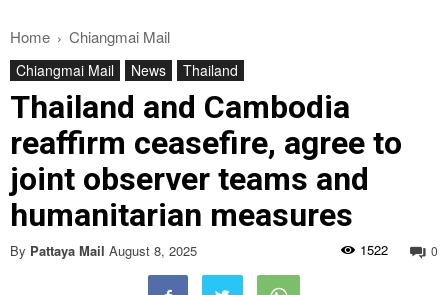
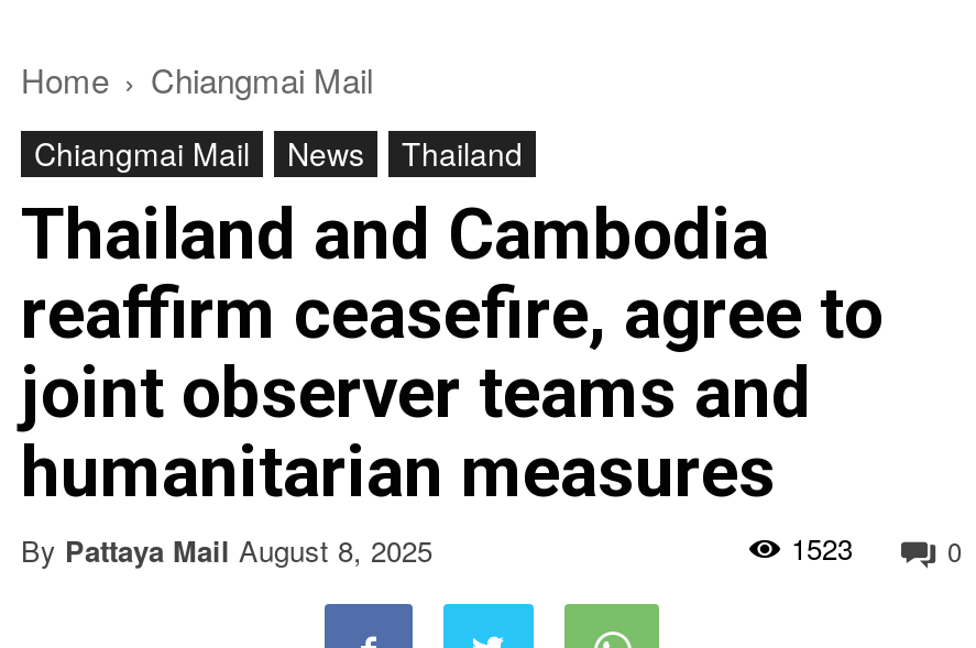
[360,240,388,259] 1522 -> [791,527,853,569] 1523

